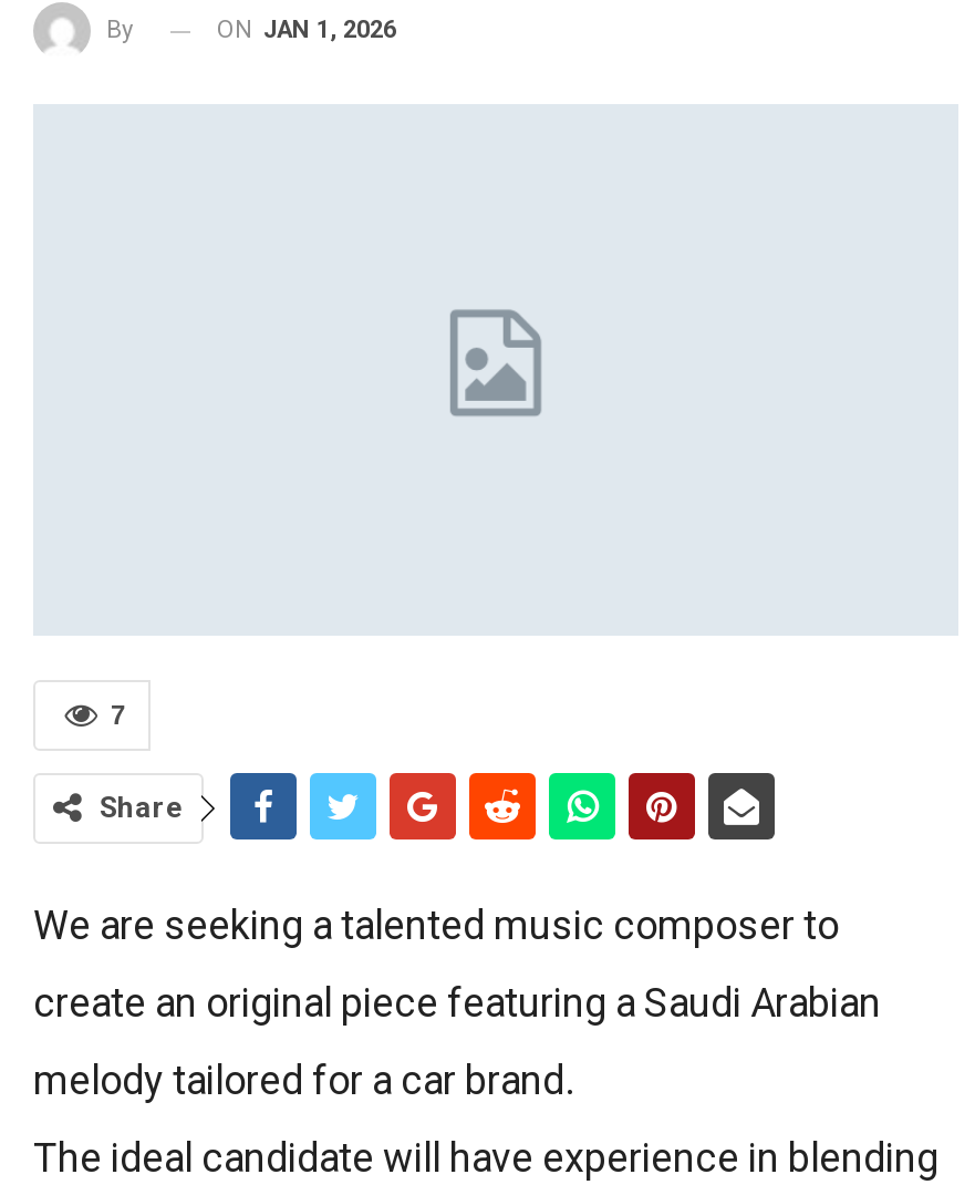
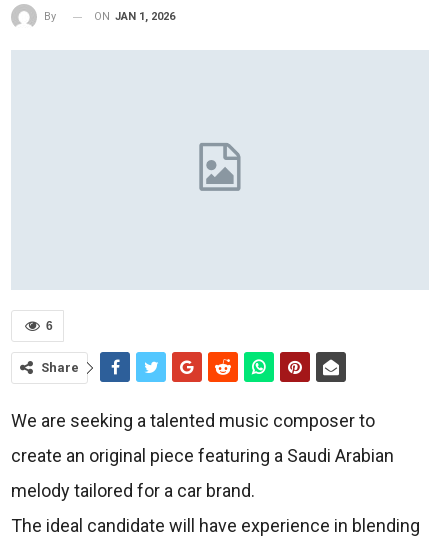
[111,699,126,730] 7 -> [46,319,53,333] 6

